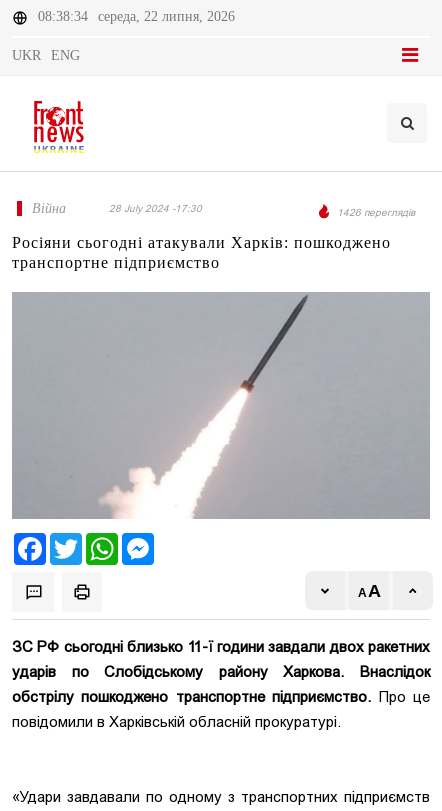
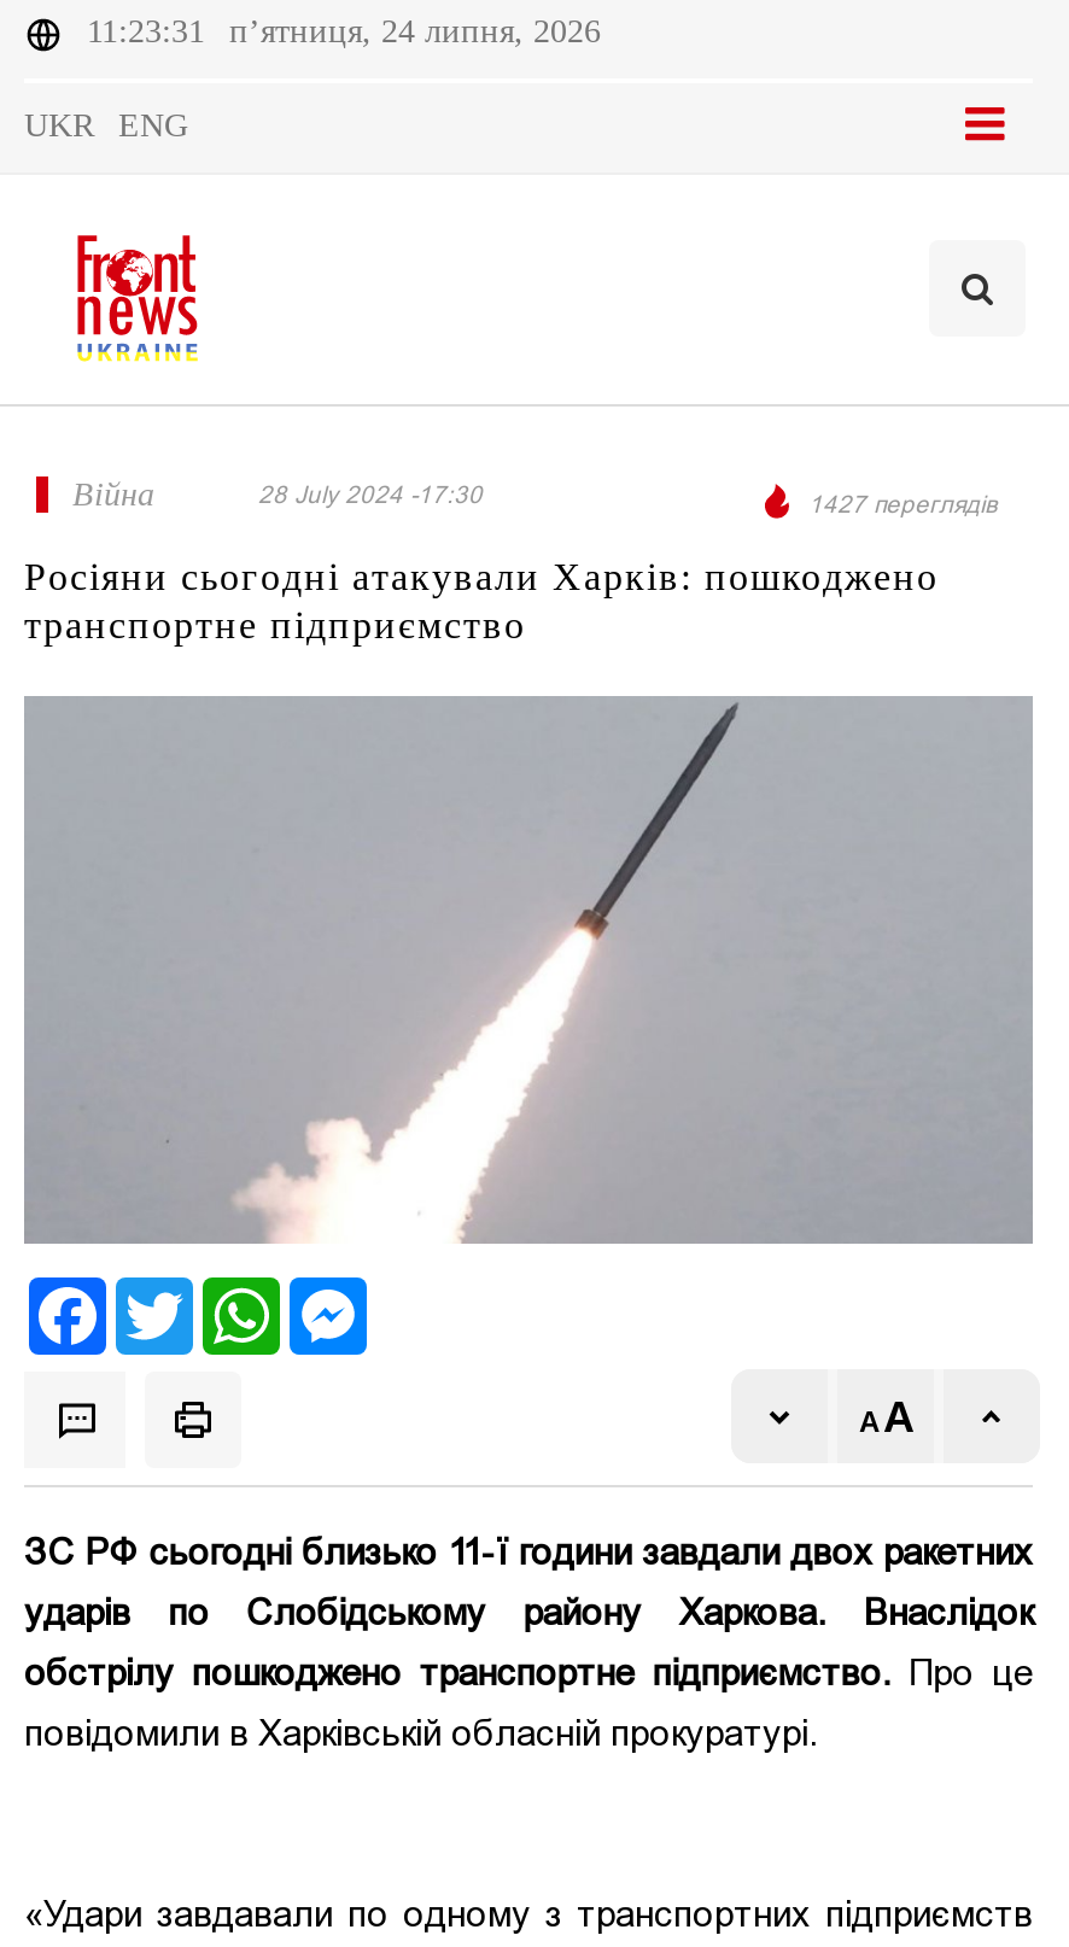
[38,9,88,24] 08:38:34 -> [87,13,205,49] 11:23:31
[98,9,235,24] середа, 22 липня, 2026 -> [229,13,601,49] п’ятниця, 24 липня, 2026
[337,206,415,219] 1426 переглядів -> [808,489,997,520] 1427 переглядів

